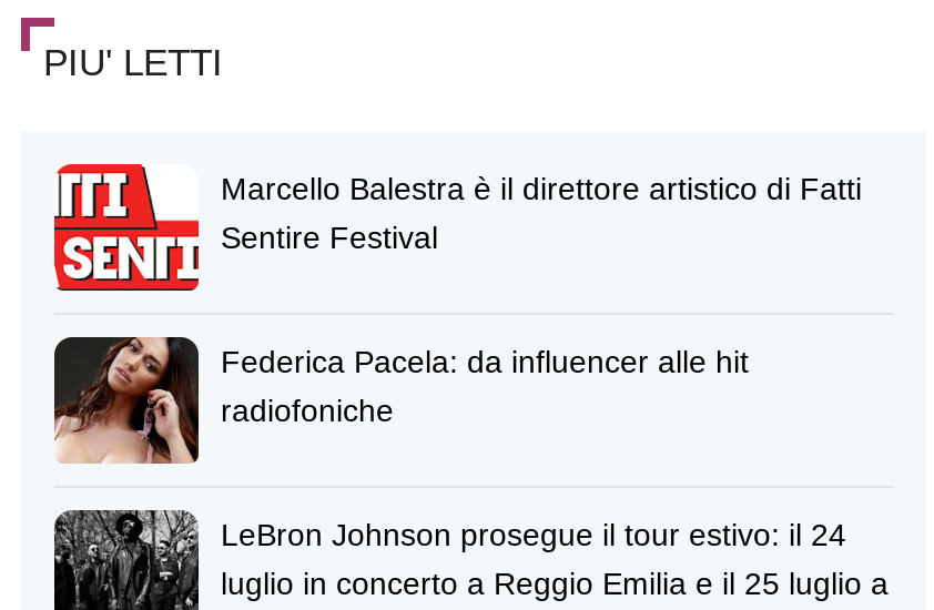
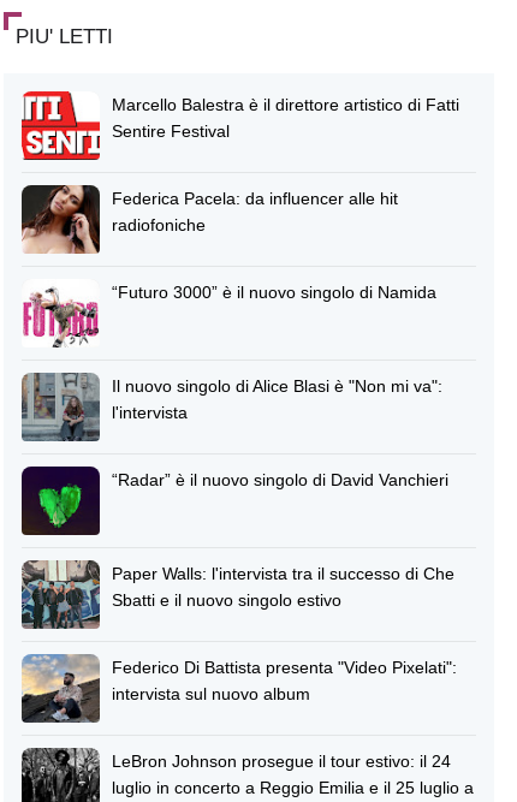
none -> [20,372,448,489] [image] | Il nuovo singolo di Alice Blasi è "Non mi va": | l'intervista | “Radar” è il nuovo singolo di David Vanchieri
none -> [20,465,457,703] [image] | Paper Walls: l'intervista tra il successo di Che | Sbatti e il nuovo singolo estivo | Federico Di Battista presenta "Video Pixelati": | intervista sul nuovo album
none -> [20,559,100,629] [image]
none -> [20,653,95,724] [image]
none -> [22,282,436,349] [image] | “Futuro 3000” è il nuovo singolo di Namida

